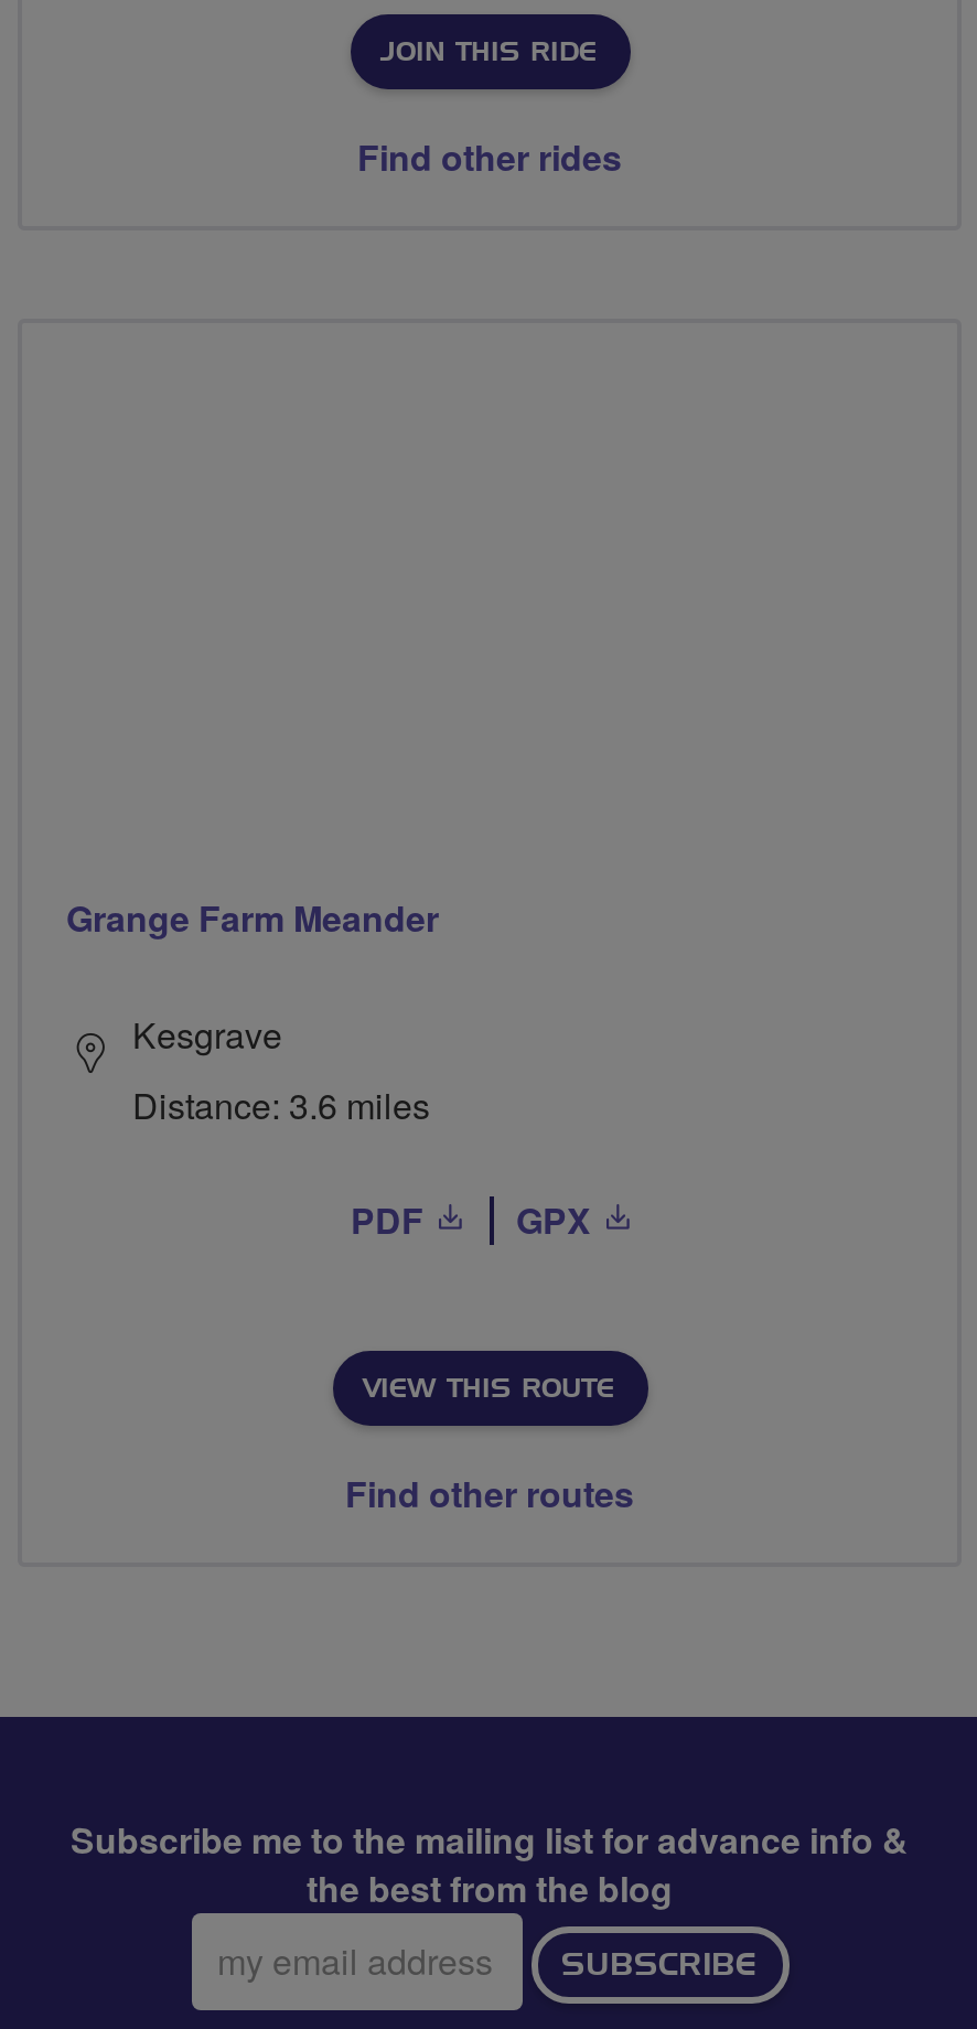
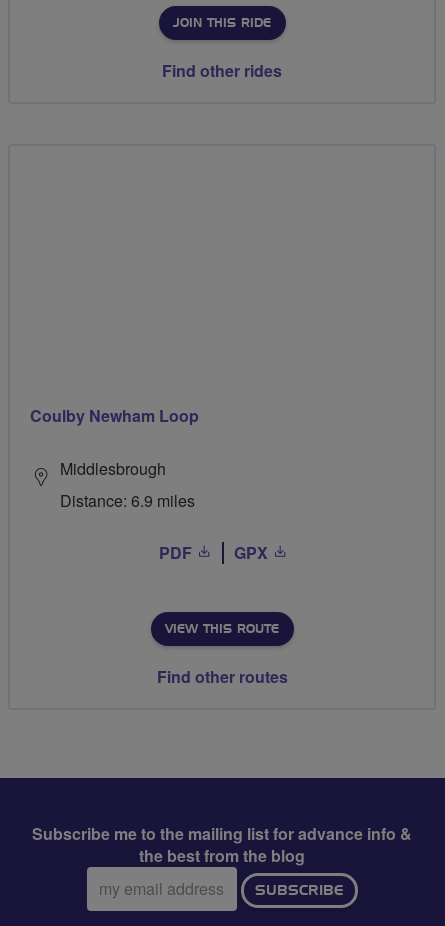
[66,891,439,942] Grange Farm Meander -> [30,404,199,427] Coulby Newham Loop
[132,1008,430,1129] Kesgrave | Distance: 3.6 miles -> [60,457,195,512] Middlesbrough | Distance: 6.9 miles

